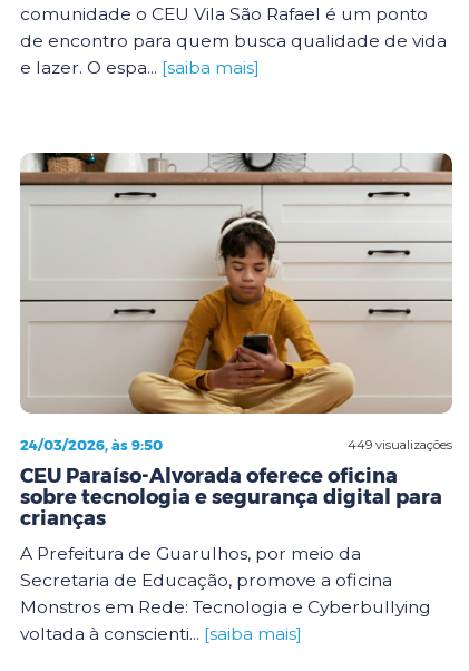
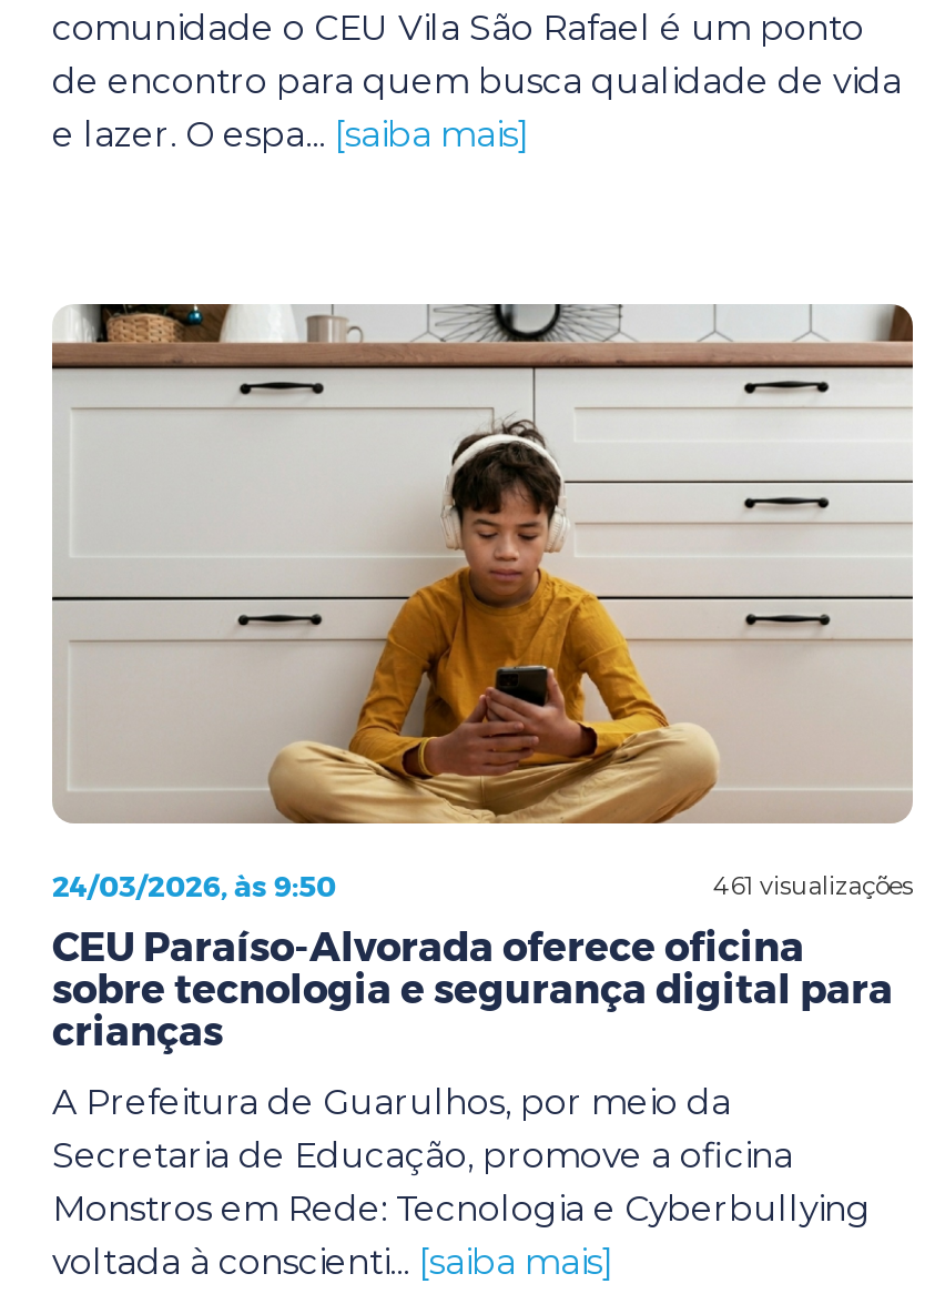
[348,436,452,452] 449 visualizações -> [713,869,913,900] 461 visualizações

